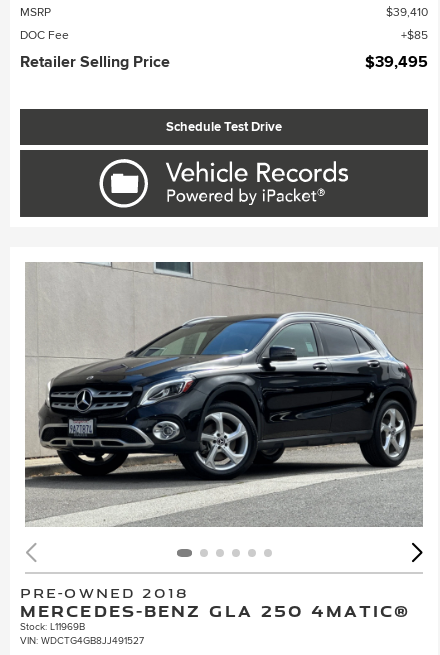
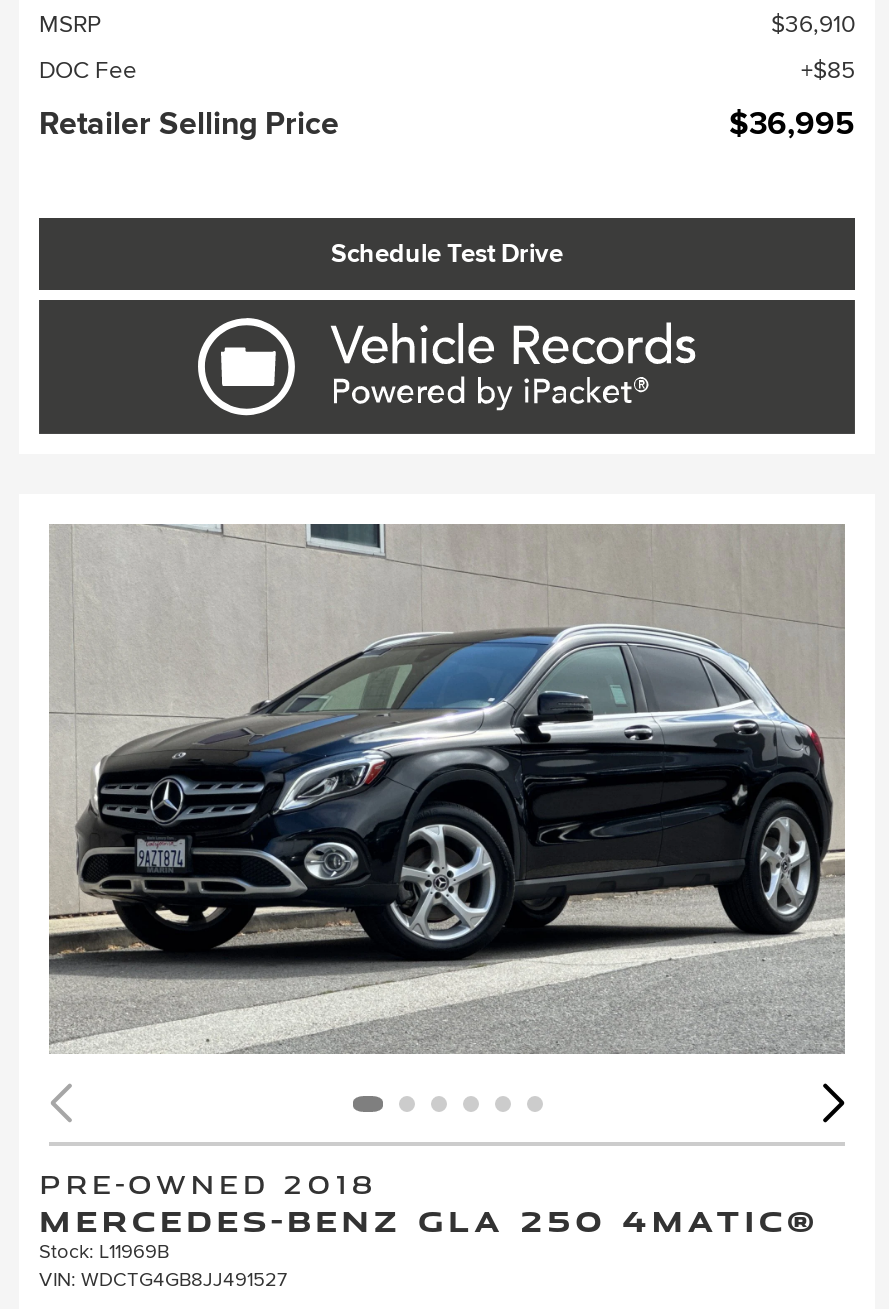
[386,5,428,20] $39,410 -> [771,10,855,40] $36,910
[365,52,428,72] $39,495 -> [729,104,855,144] $36,995

